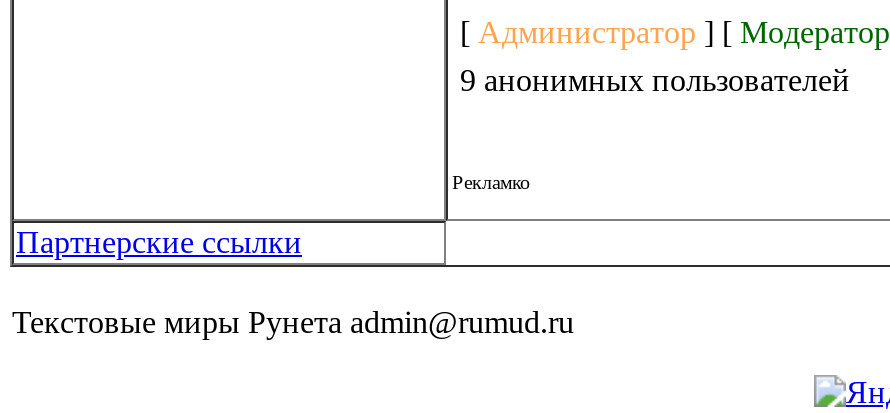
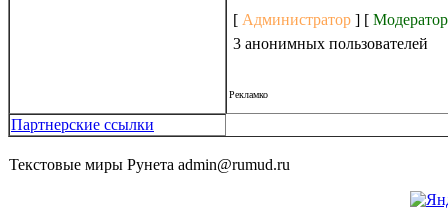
[460,62,850,96] 9 анонимных пользователей -> [233,34,428,51] 3 анонимных пользователей

